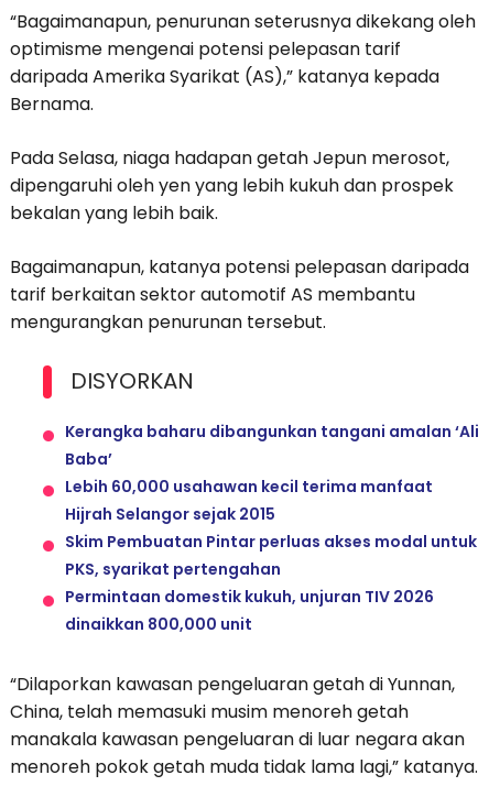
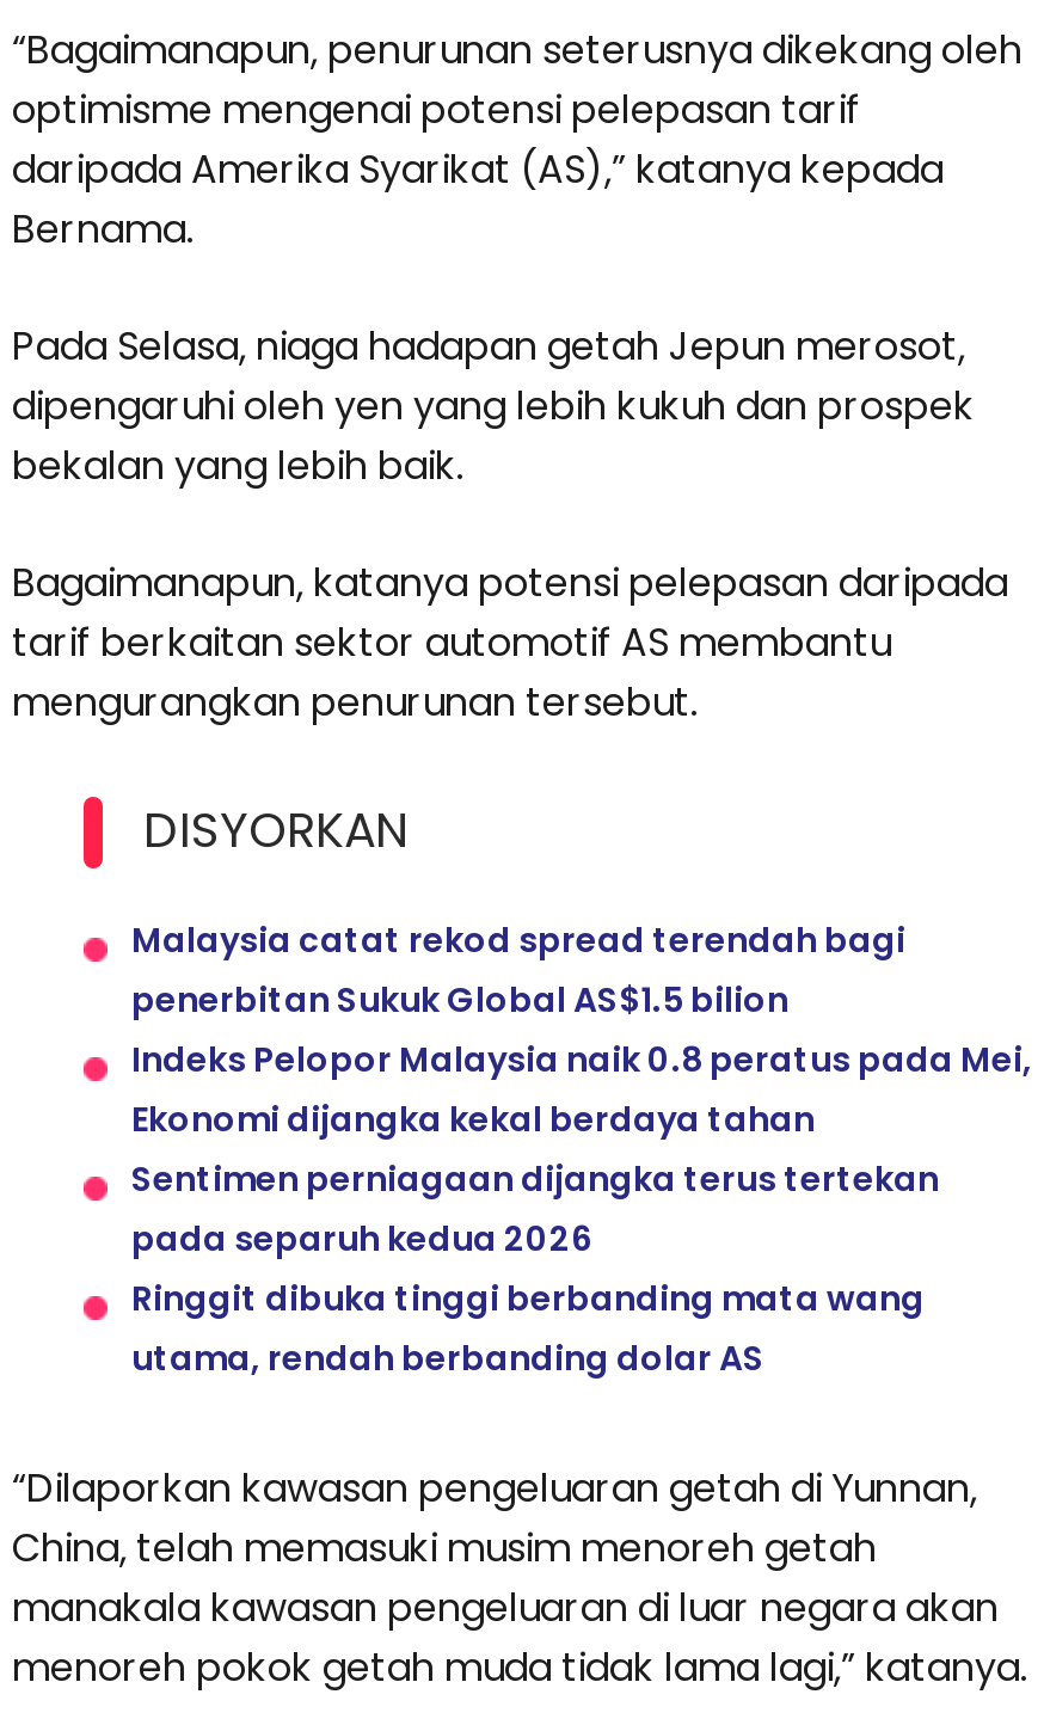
[65,421,479,636] Kerangka baharu dibangunkan tangani amalan ‘Ali | Baba’ | Lebih 60,000 usahawan kecil terima manfaat | Hijrah Selangor sejak 2015 | Skim Pembuatan Pintar perluas akses modal untuk | PKS, syarikat pertengahan | Permintaan domestik kukuh, unjuran TIV 2026 | dinaikkan 800,000 unit -> [131,917,1032,1383] Malaysia catat rekod spread terendah bagi | penerbitan Sukuk Global AS$1.5 bilion | Indeks Pelopor Malaysia naik 0.8 peratus pada Mei, | Ekonomi dijangka kekal berdaya tahan | Sentimen perniagaan dijangka terus tertekan | pada separuh kedua 2026 | Ringgit dibuka tinggi berbanding mata wang | utama, rendah berbanding dolar AS

